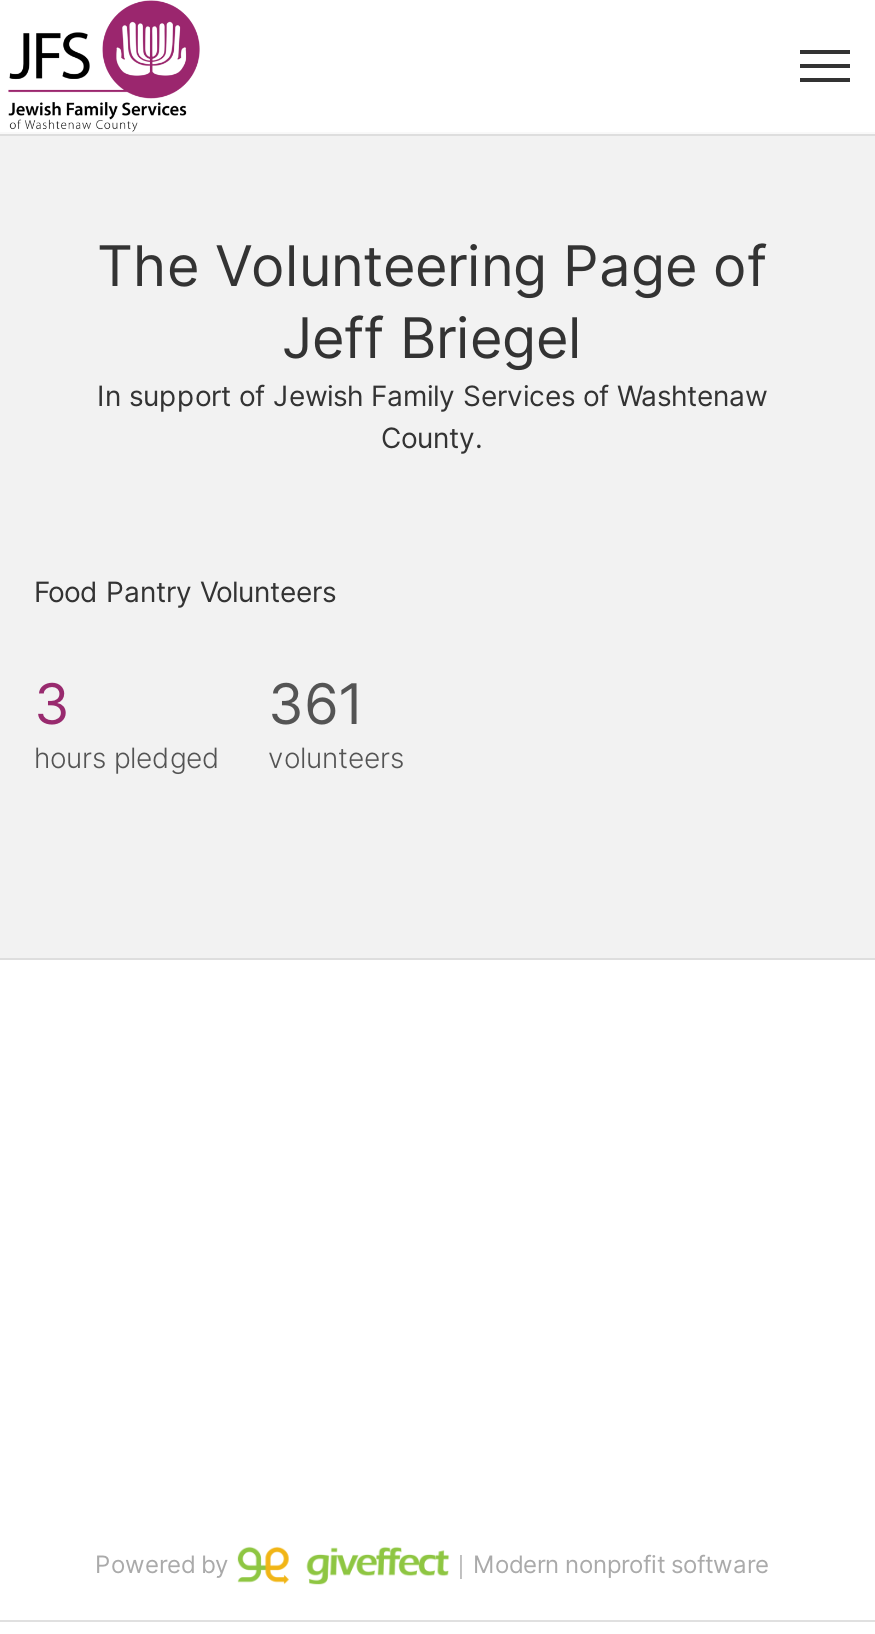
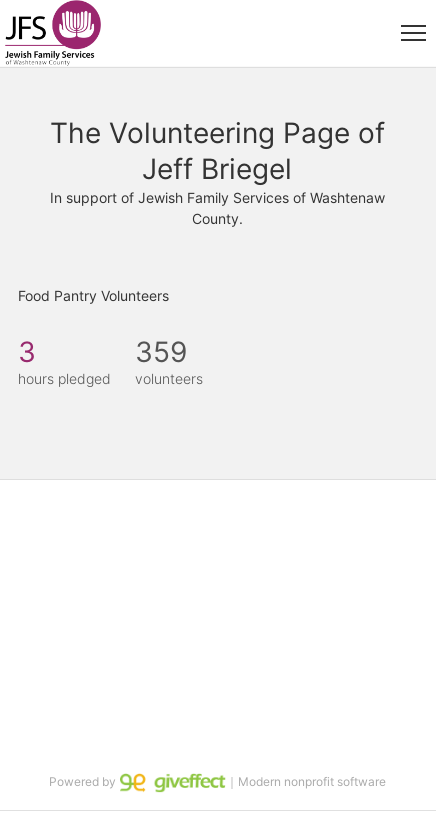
[268,670,364,738] 361 -> [135,335,187,369] 359

